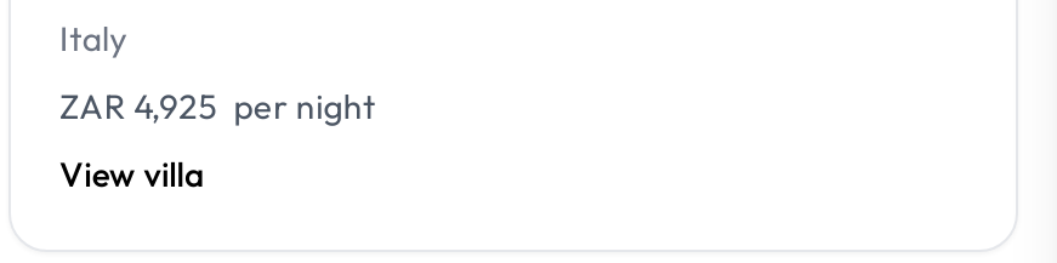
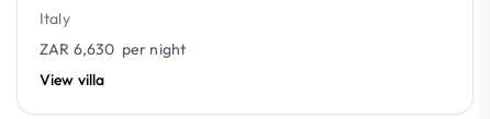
[59,85,375,128] ZAR 4,925 per night -> [40,39,186,59] ZAR 6,630 per night

